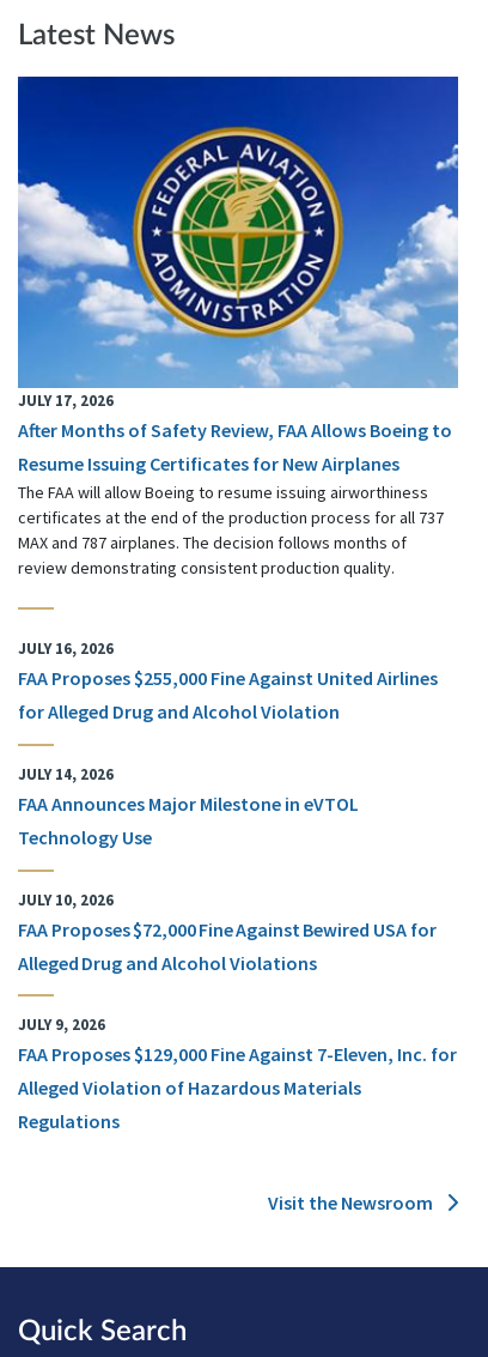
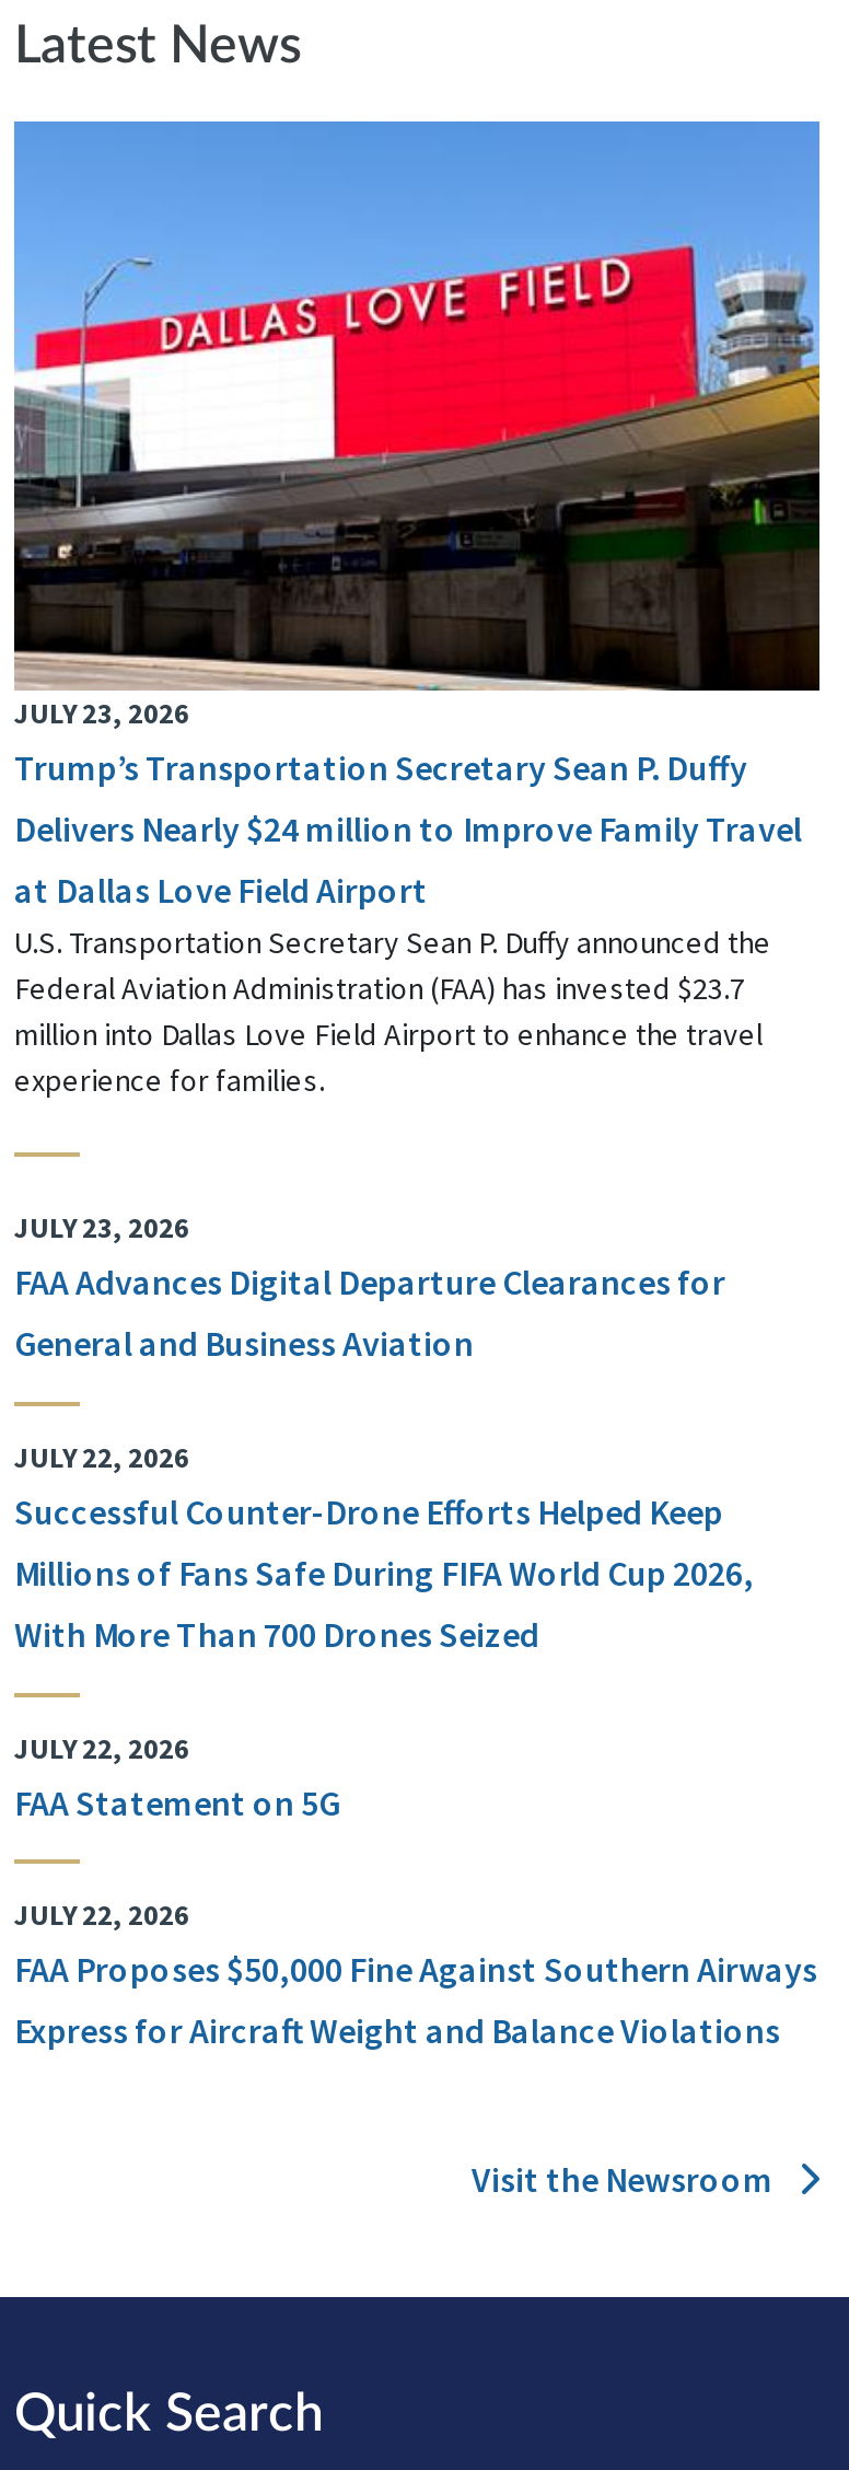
[17,75,459,578] [image] | JULY 17, 2026 | After Months of Safety Review, FAA Allows Boeing to | Resume Issuing Certificates for New Airplanes | The FAA will allow Boeing to resume issuing airworthiness | certificates at the end of the production process for all 737 | MAX and 787 airplanes. The decision follows months of | review demonstrating consistent production quality. -> [12,119,822,1099] [image] | JULY 23, 2026 | Trump’s Transportation Secretary Sean P. Duffy | Delivers Nearly $24 million to Improve Family Travel | at Dallas Love Field Airport | U.S. Transportation Secretary Sean P. Duffy announced the | Federal Aviation Administration (FAA) has invested $23.7 | million into Dallas Love Field Airport to enhance the travel | experience for families.
[18,639,438,724] JULY 16, 2026 | FAA Proposes $255,000 Fine Against United Airlines | for Alleged Drug and Alcohol Violation -> [14,1210,725,1366] JULY 23, 2026 | FAA Advances Digital Departure Clearances for | General and Business Aviation
[18,764,359,849] JULY 14, 2026 | FAA Announces Major Milestone in eVTOL | Technology Use -> [14,1439,754,1656] JULY 22, 2026 | Successful Counter-Drone Efforts Helped Keep | Millions of Fans Safe During FIFA World Cup 2026, | With More Than 700 Drones Seized
[18,889,437,974] JULY 10, 2026 | FAA Proposes $72,000 Fine Against Bewired USA for | Alleged Drug and Alcohol Violations -> [14,1729,340,1823] JULY 22, 2026 | FAA Statement on 5G
[18,1015,457,1133] JULY 9, 2026 | FAA Proposes $129,000 Fine Against 7-Eleven, Inc. for | Alleged Violation of Hazardous Materials | Regulations -> [14,1897,817,2052] JULY 22, 2026 | FAA Proposes $50,000 Fine Against Southern Airways | Express for Aircraft Weight and Balance Violations

